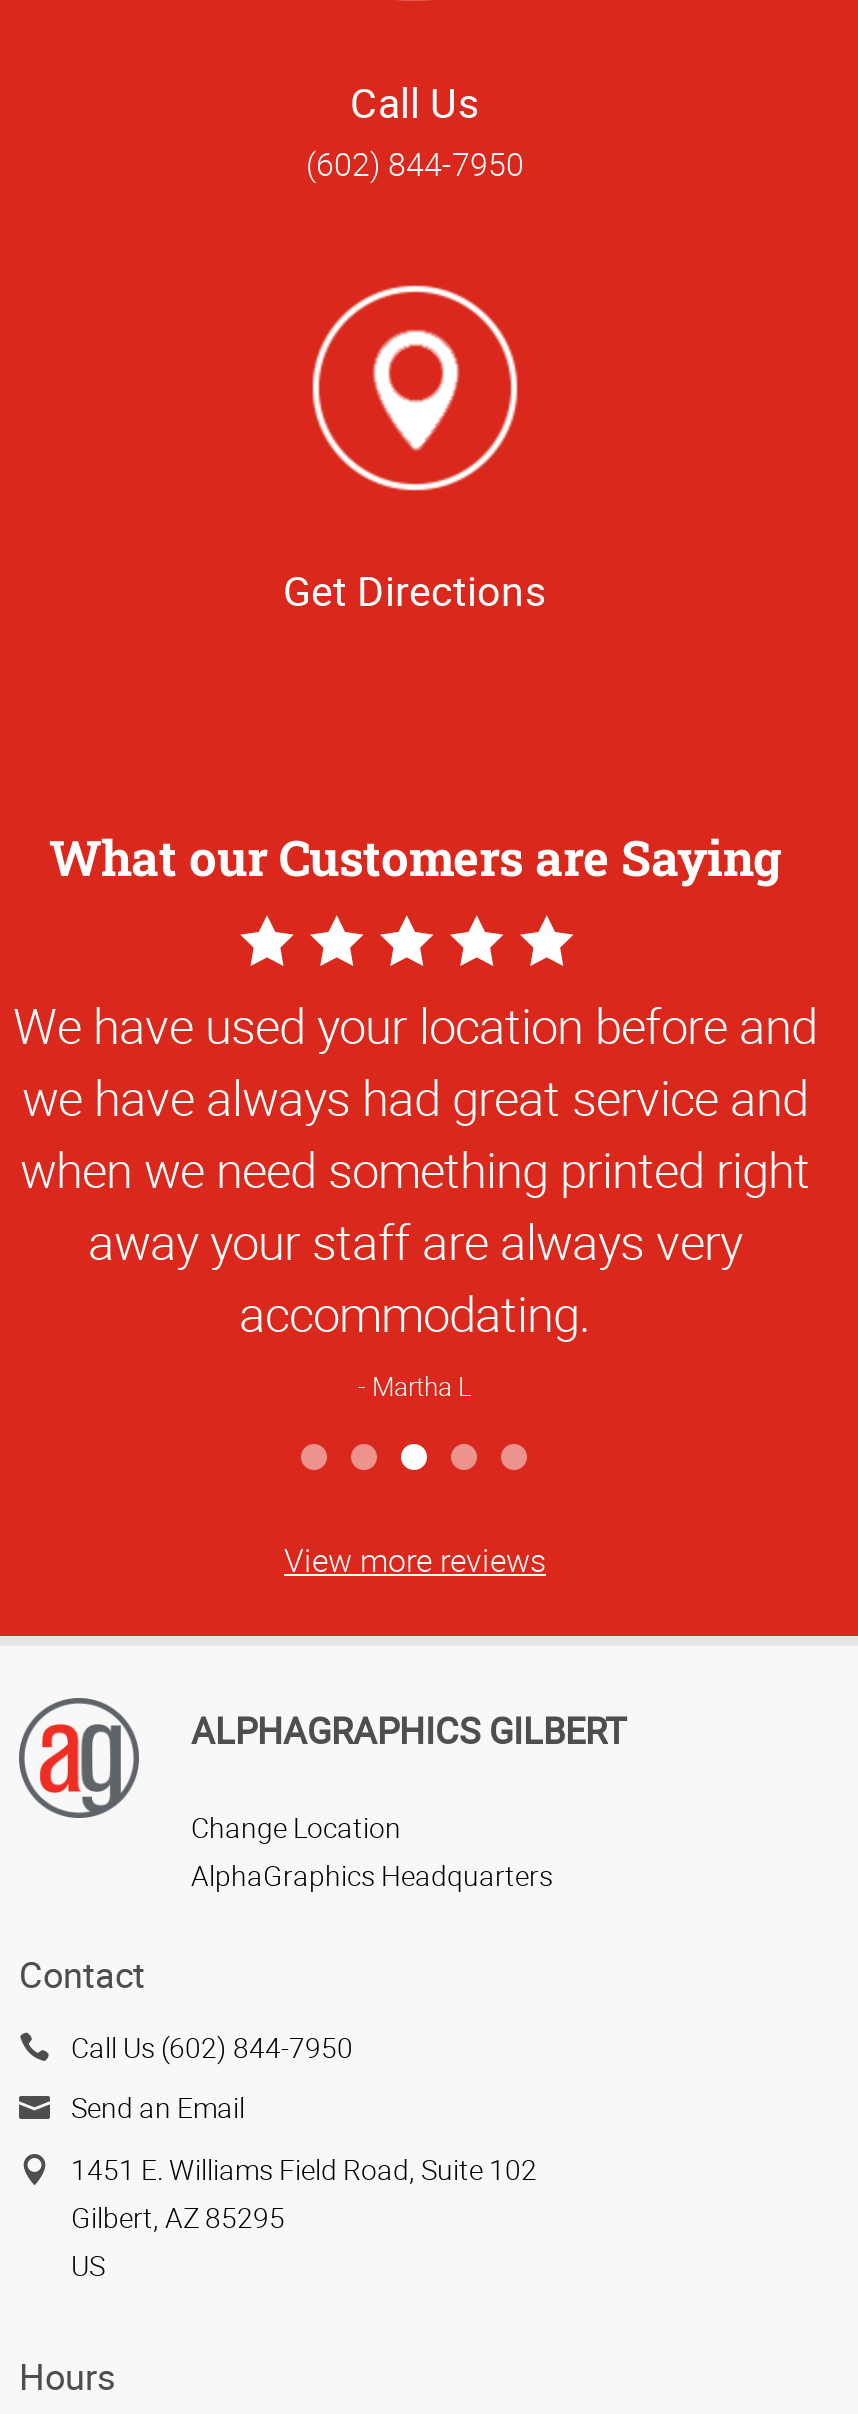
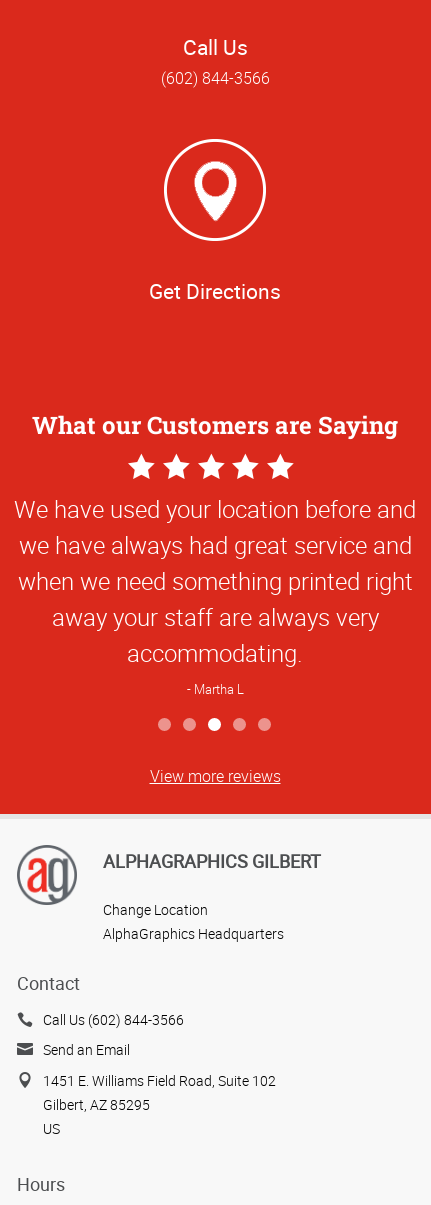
[306,142,524,186] (602) 844-7950 -> [160,67,269,89] (602) 844-3566
[71,2028,353,2066] Call Us (602) 844-7950 -> [43,1010,184,1029] Call Us (602) 844-3566

